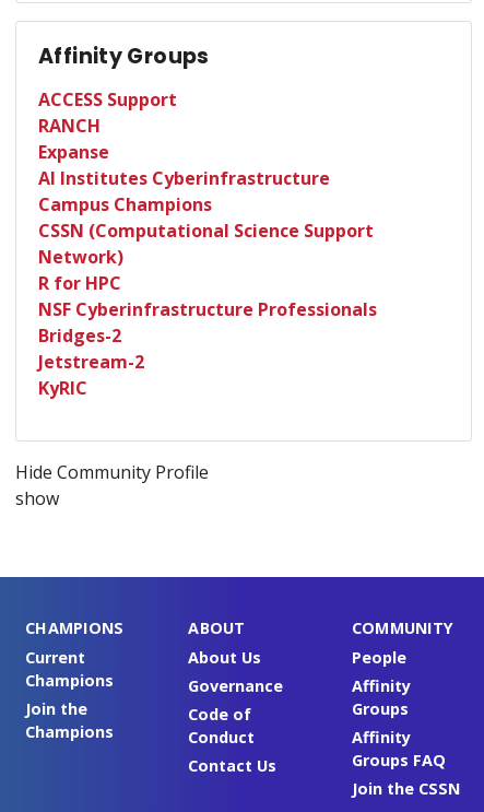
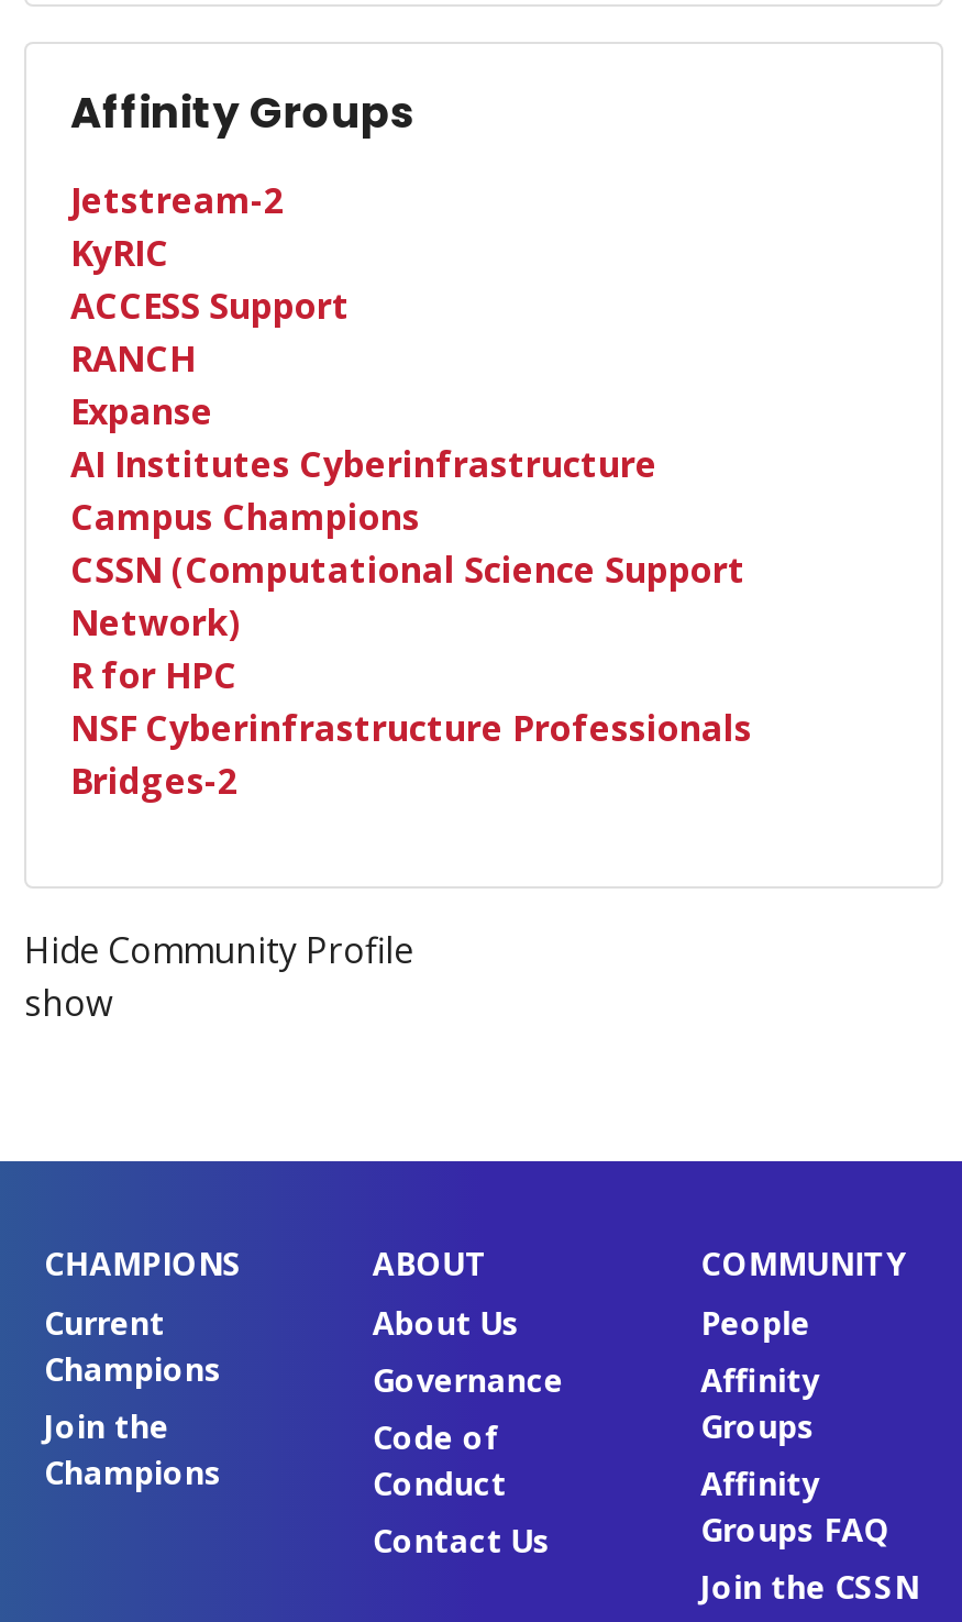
moved [38,87,377,348] -> [70,282,752,805]: ACCESS Support | RANCH | Expanse | ... | NSF Cyberinfrastructure Professionals | Bridges-2
moved [38,350,144,400] -> [70,176,284,277]: Jetstream-2 | KyRIC

